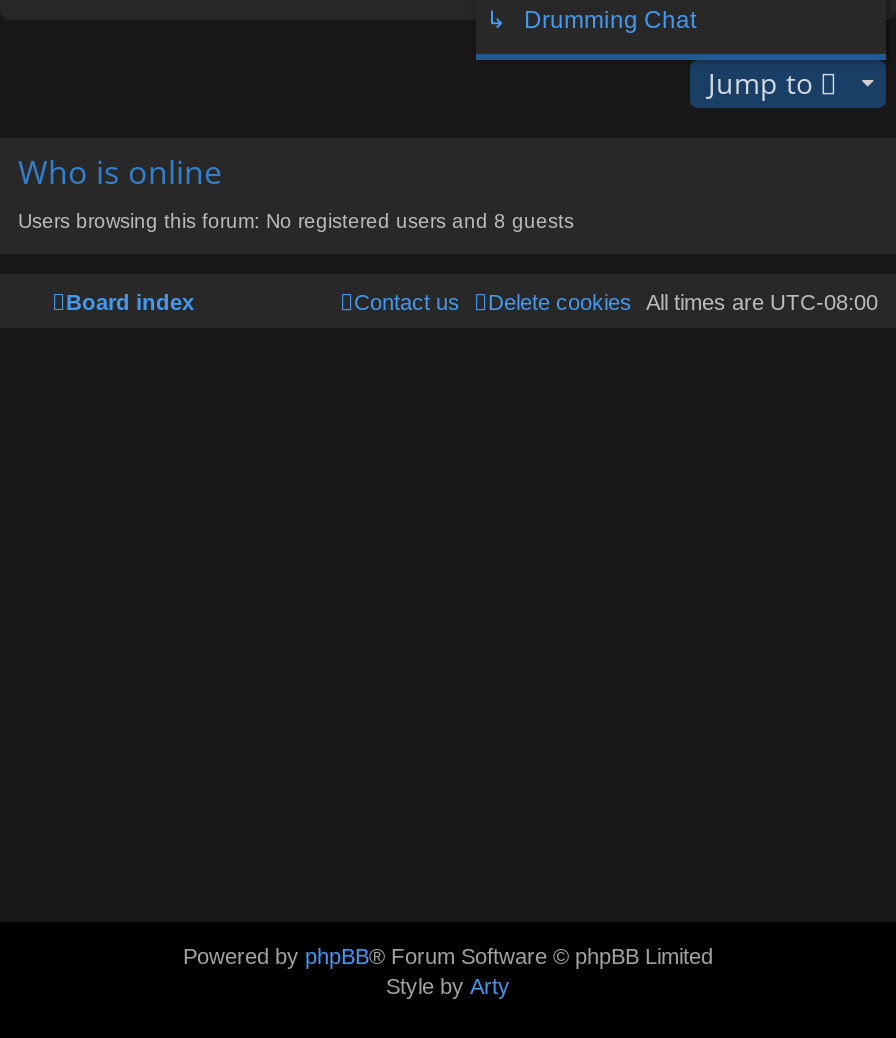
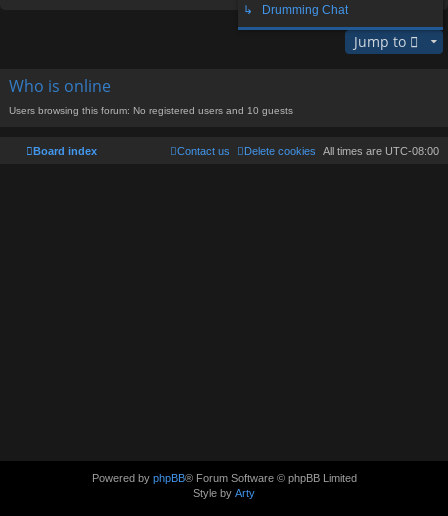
[18,210,574,232] Users browsing this forum: No registered users and 8 guests -> [9,105,293,116] Users browsing this forum: No registered users and 10 guests

